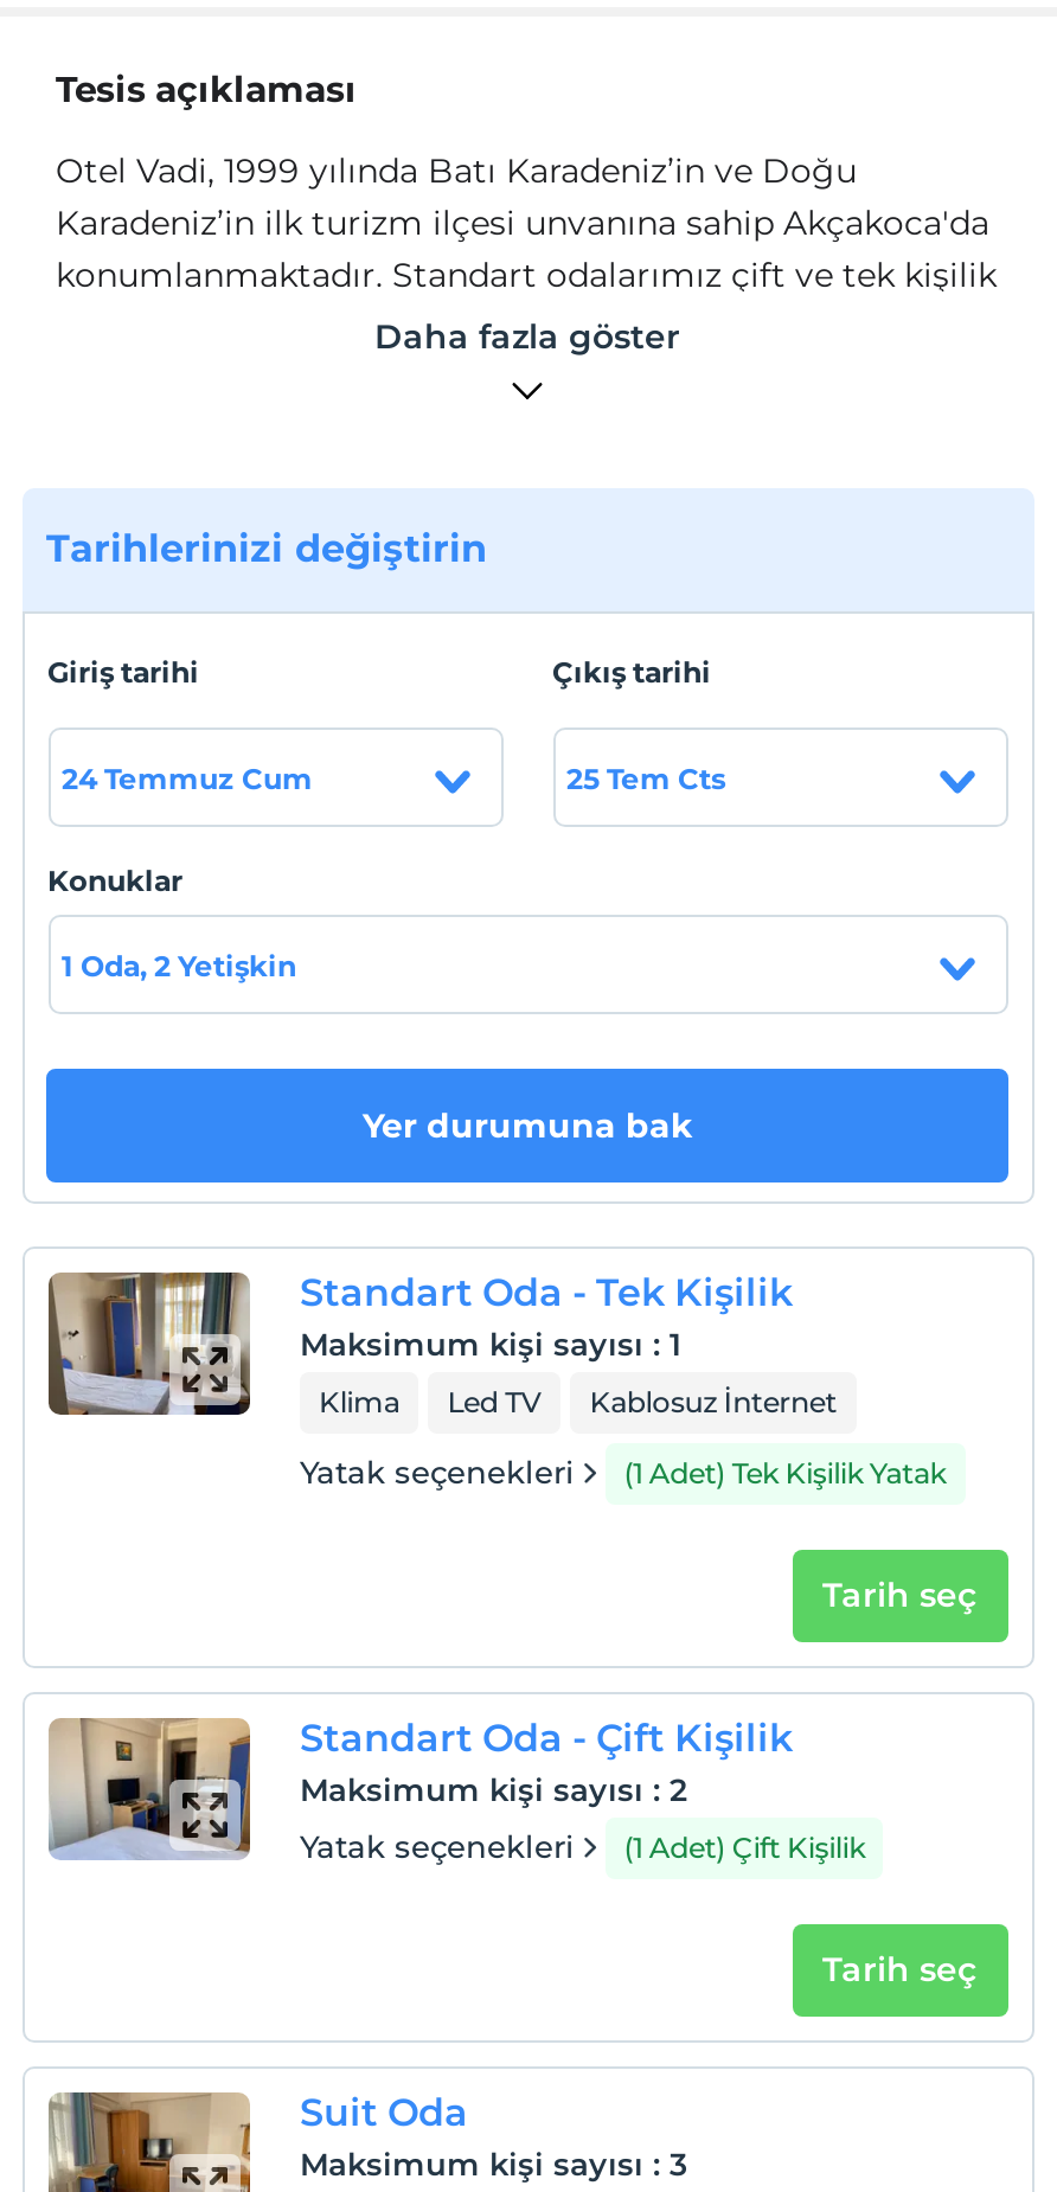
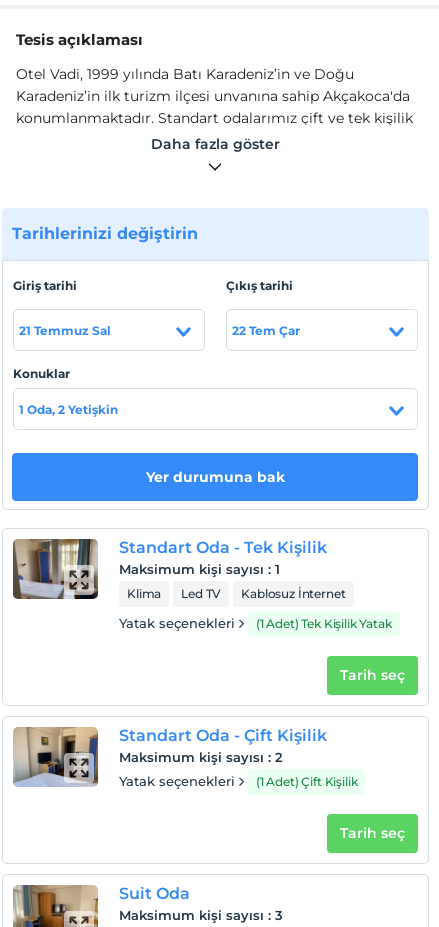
[62,759,313,795] 24 Temmuz Cum -> [18,322,110,337] 21 Temmuz Sal
[566,759,725,795] 25 Tem Cts -> [231,322,299,337] 22 Tem Çar

